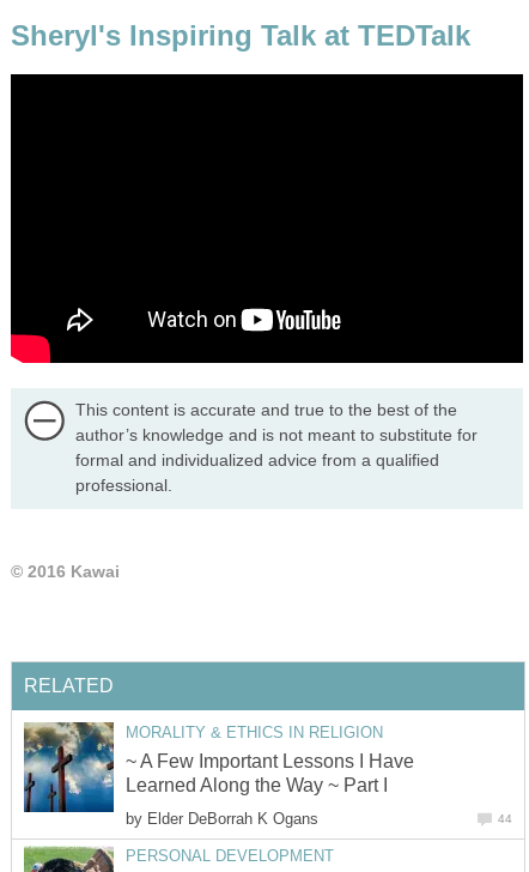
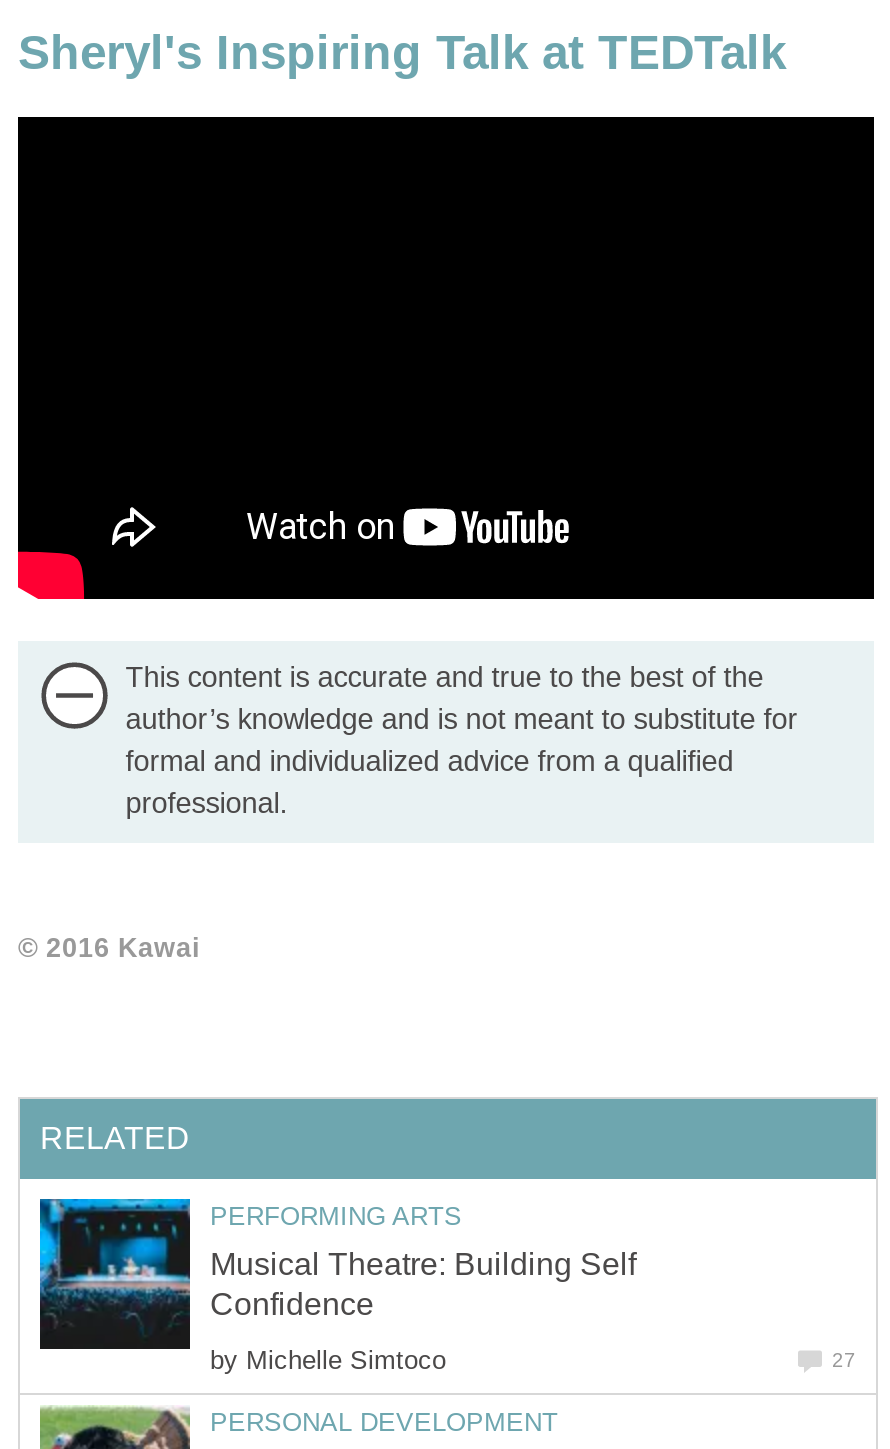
[23,721,383,813] [image] | MORALITY & ETHICS IN RELIGION -> [38,1197,462,1351] [image] | PERFORMING ARTS
[126,751,414,796] ~ A Few Important Lessons I Have | Learned Along the Way ~ Part I -> [210,1247,636,1321] Musical Theatre: Building Self | Confidence
[126,810,512,828] by Elder DeBorrah K Ogans | 44 -> [210,1345,856,1375] by Michelle Simtoco | 27

